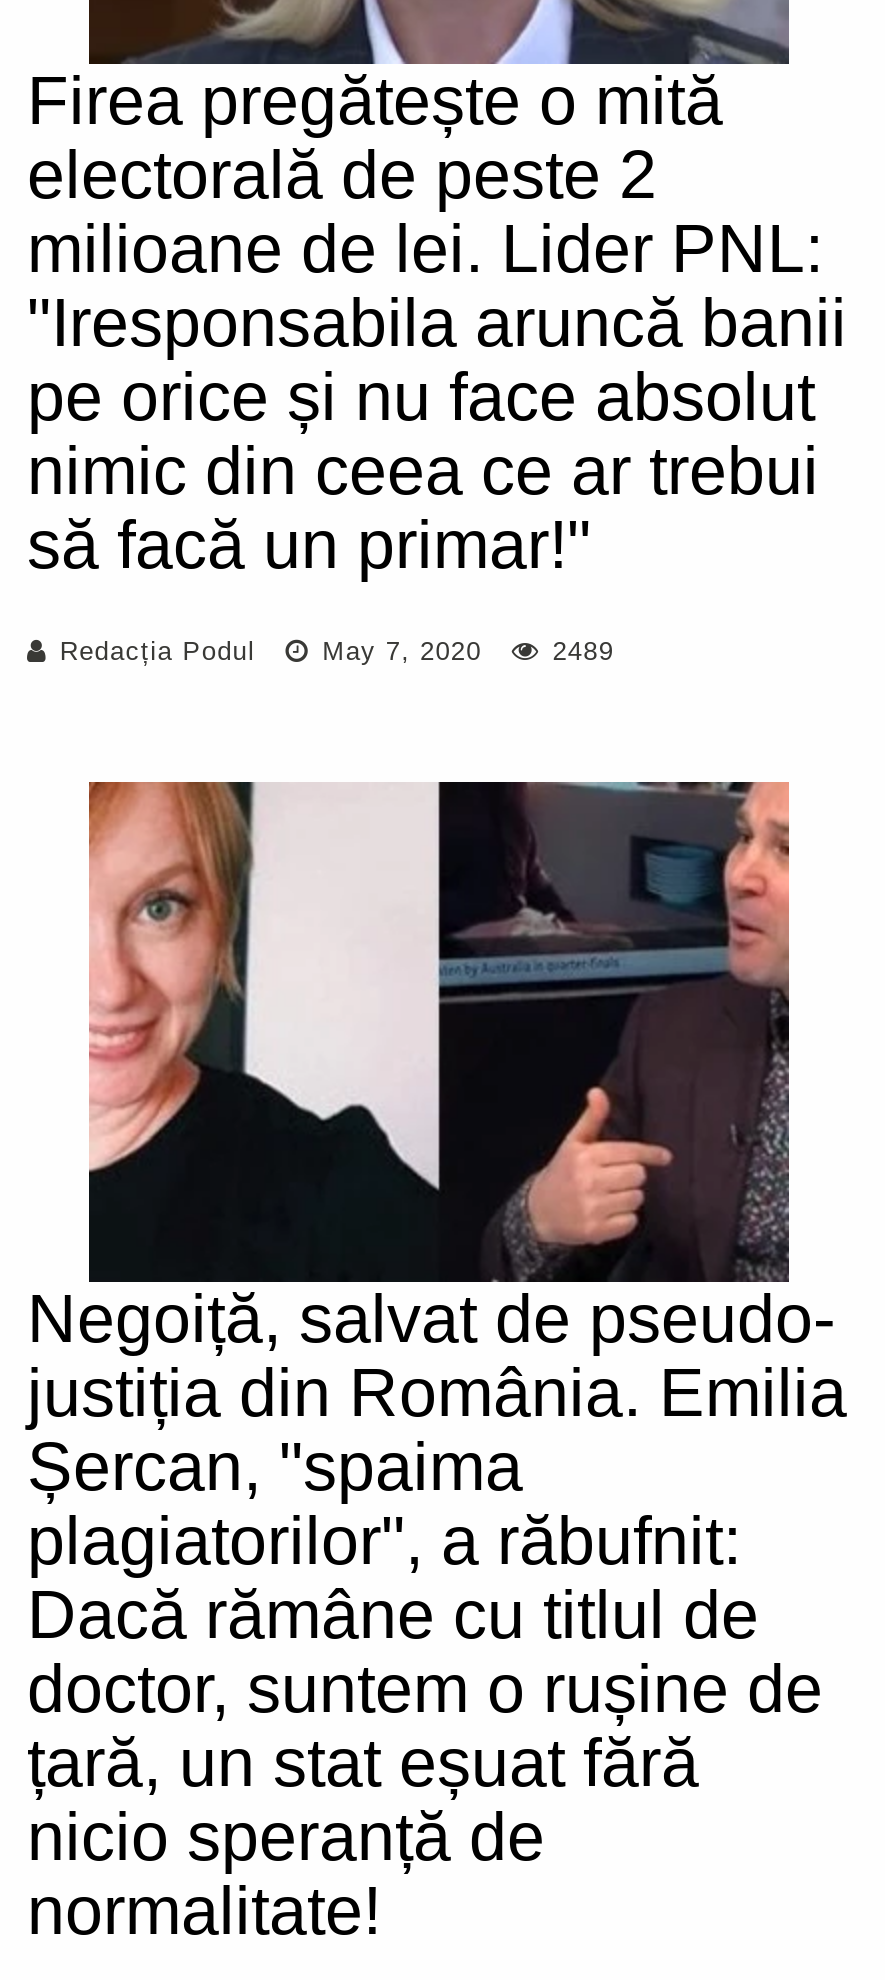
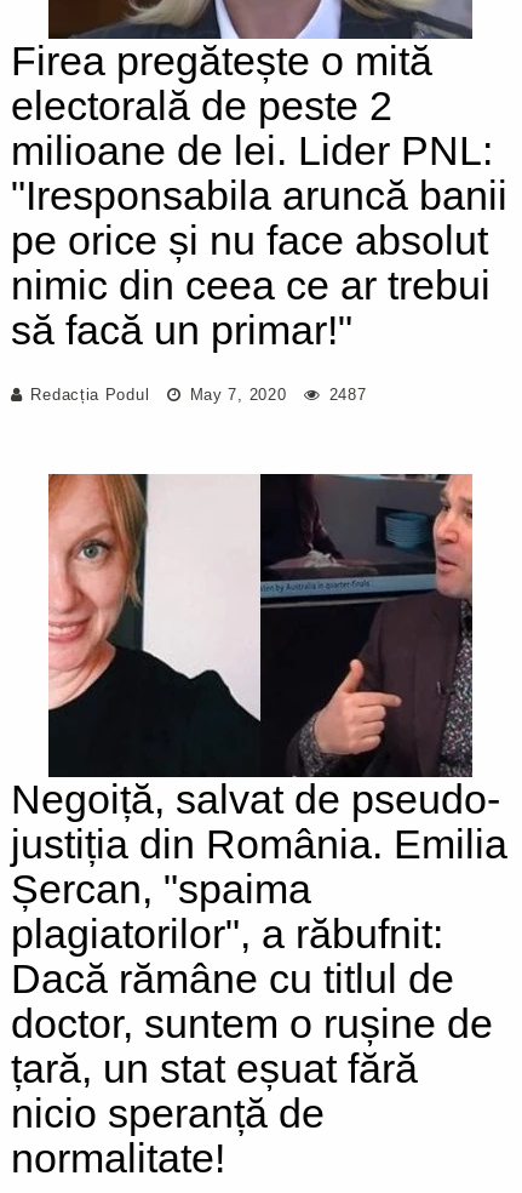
[543,636,614,666] 2489 -> [323,386,366,404] 2487

